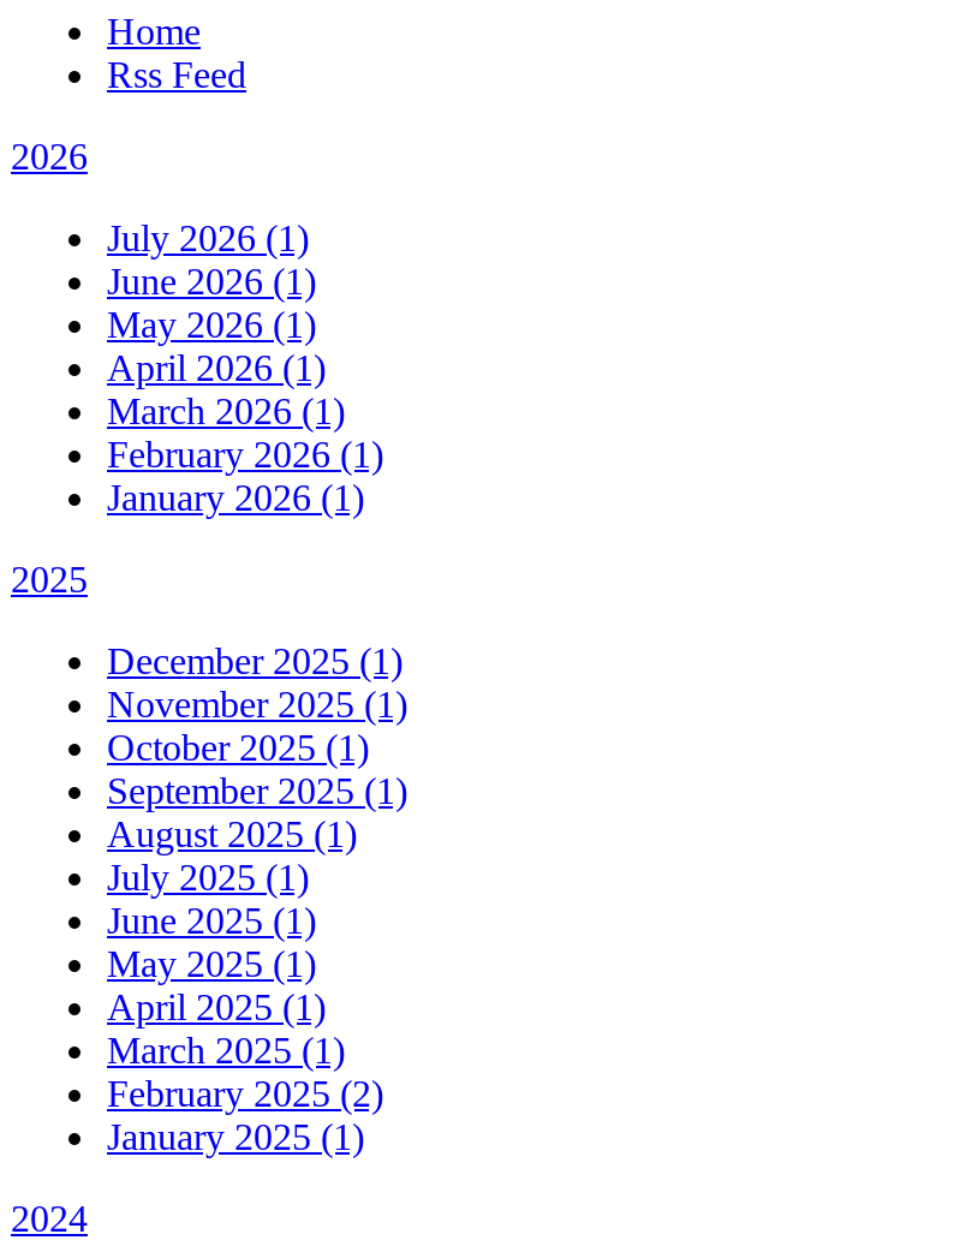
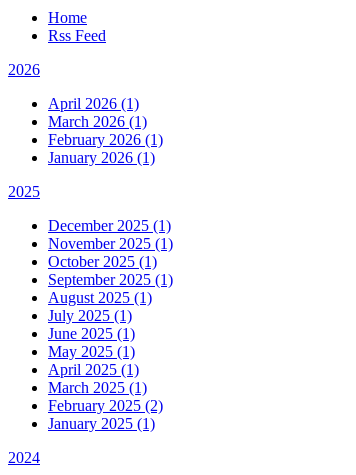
[107,217,316,345] July 2026 (1) | June 2026 (1) | May 2026 (1) -> none

